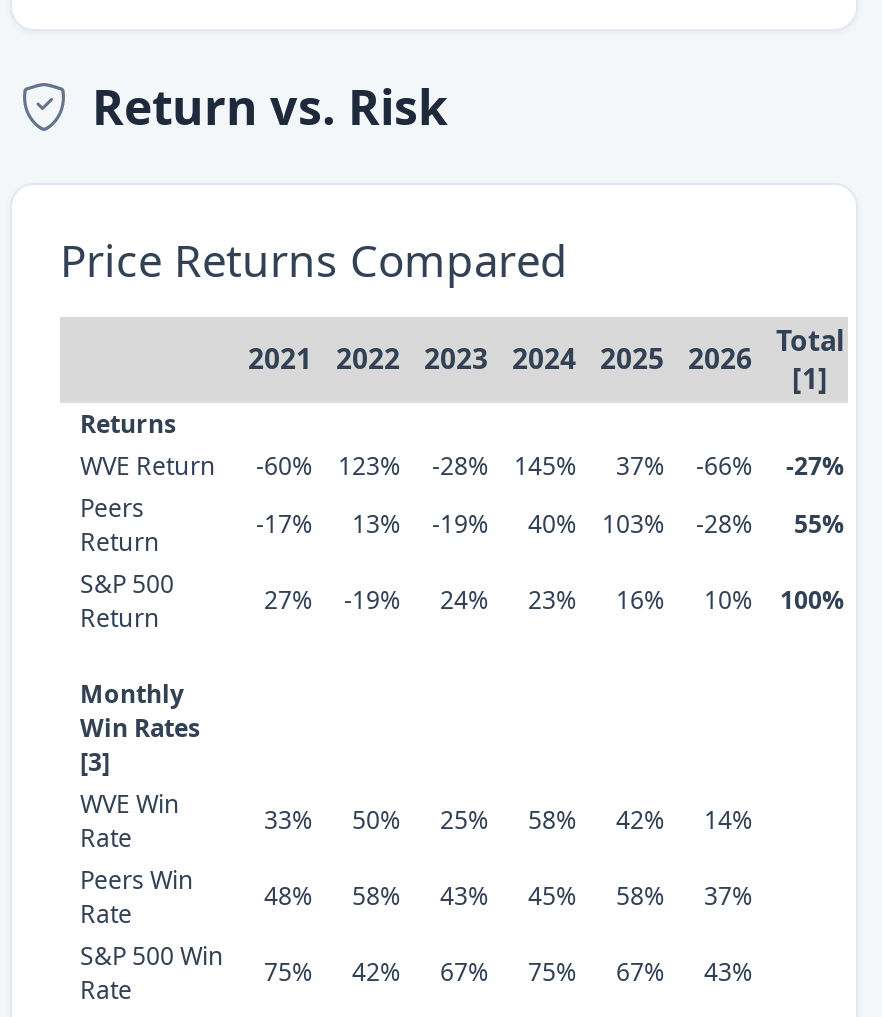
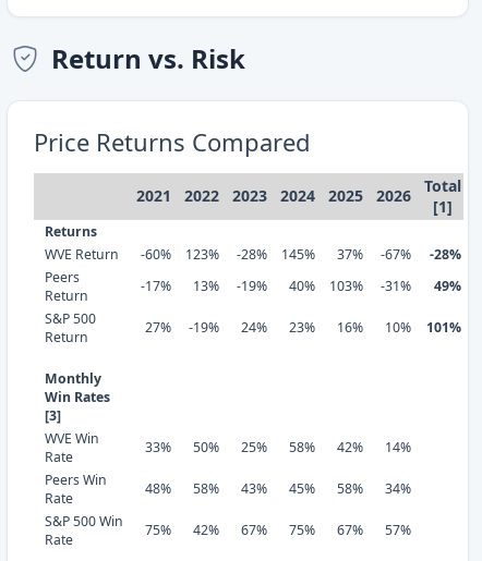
[696,449,752,483] -66% -> [381,245,411,264] -67%
[786,449,844,483] -27% -> [430,245,461,264] -28%
[696,507,752,541] -28% -> [381,277,411,295] -31%
[794,507,844,541] 55% -> [434,277,461,295] 49%
[264,583,844,617] 27% -19% 24% 23% 16% 10% 100% -> [145,318,461,337] 27% -19% 24% 23% 16% 10% 101%
[264,879,752,913] 48% 58% 43% 45% 58% 37% -> [145,479,411,498] 48% 58% 43% 45% 58% 34%
[80,939,752,989] S&P 500 Win 75% 42% 67% 75% 67% 43% -> [45,512,411,539] S&P 500 Win 75% 42% 67% 75% 67% 57%

